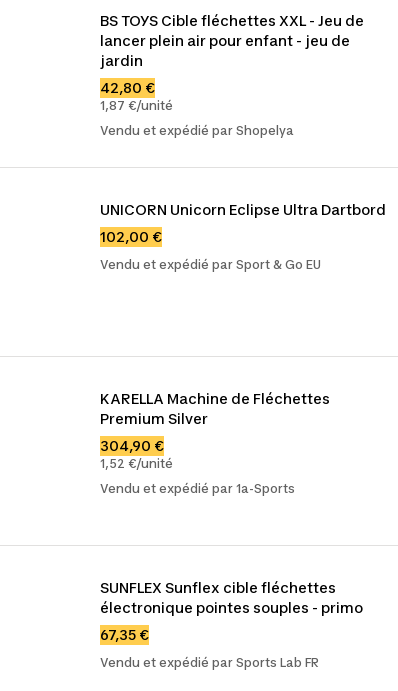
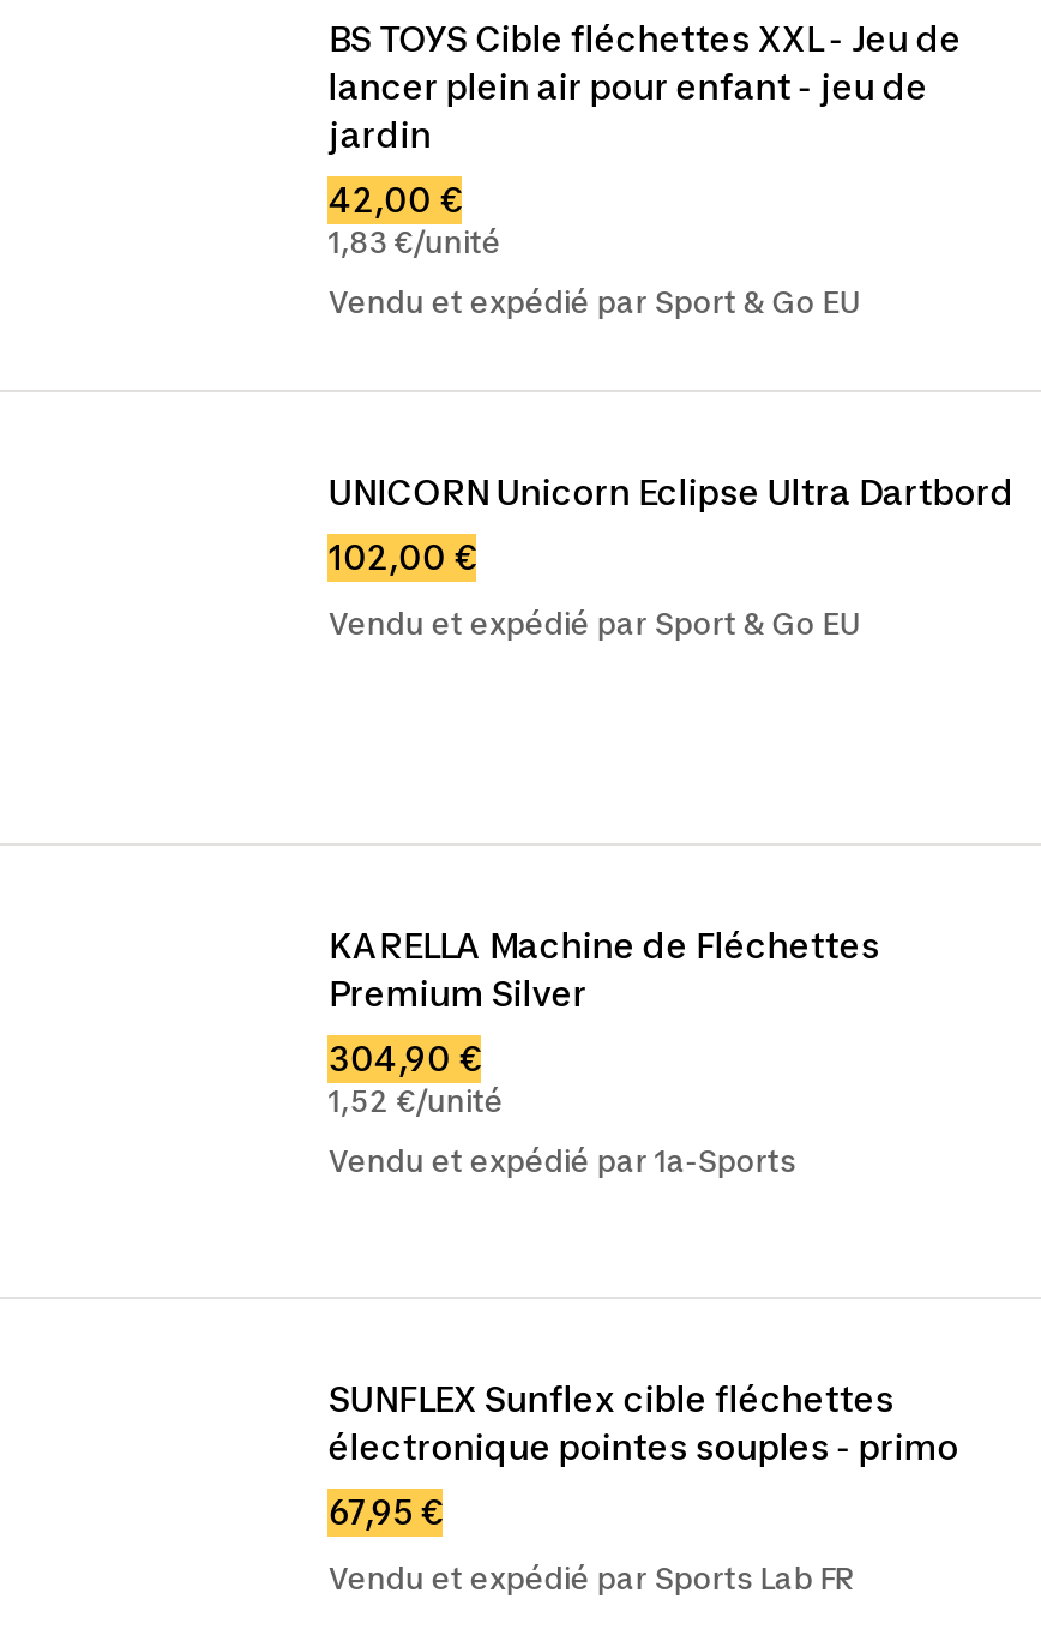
[100,79,173,113] 42,80 € | 1,87 €/unité -> [328,179,501,260] 42,00 € | 1,83 €/unité
[100,123,294,138] Vendu et expédié par Shopelya -> [328,284,858,320] Vendu et expédié par Sport & Go EU
[100,626,149,643] 67,35 € -> [328,1491,443,1532] 67,95 €

